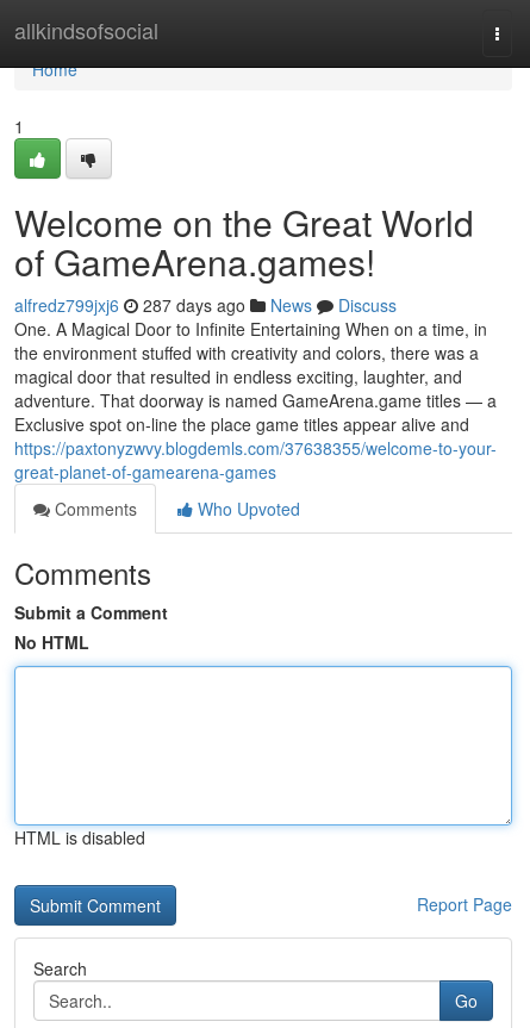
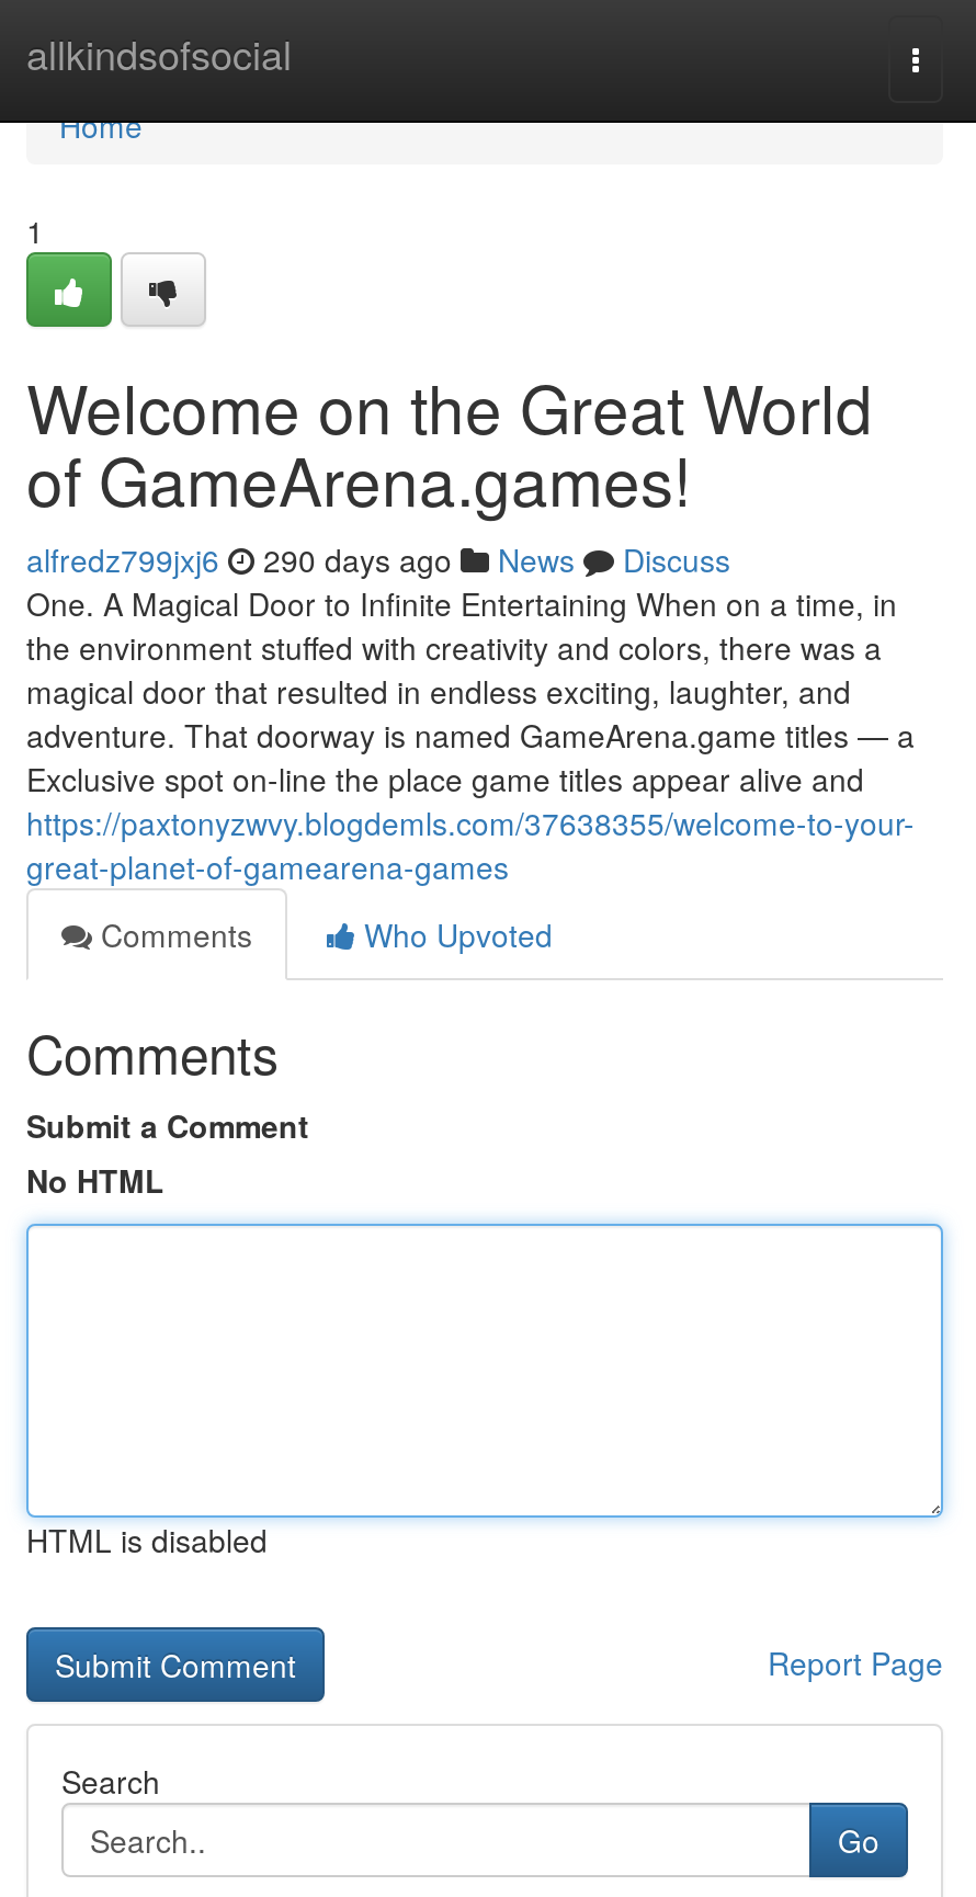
[14,293,397,317] alfredz799jxj6 287 days ago News Discuss -> [26,537,730,581] alfredz799jxj6 290 days ago News Discuss

